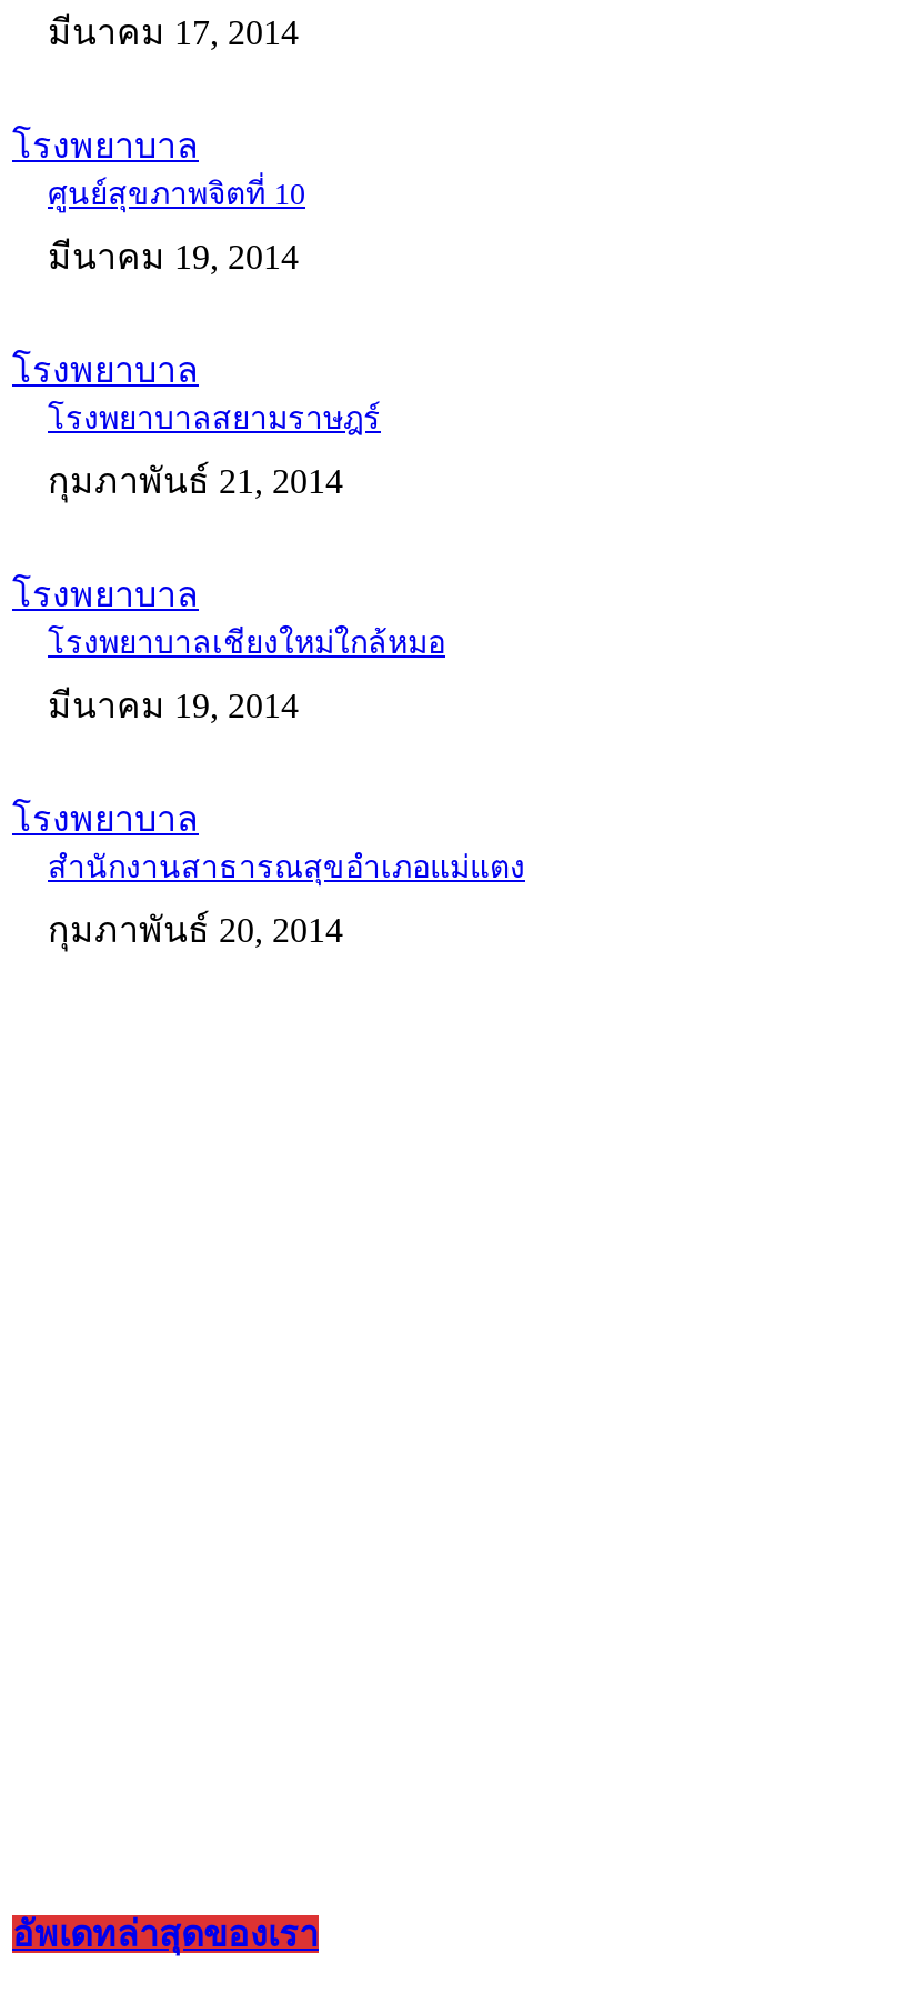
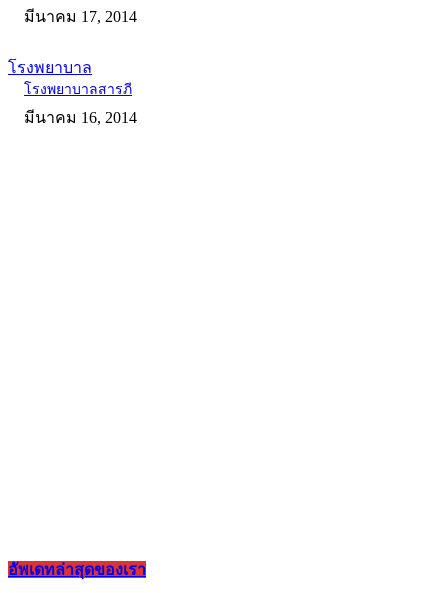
[12,179,525,950] ศูนย์สุขภาพจิตที่ 10 | มีนาคม 19, 2014 | โรงพยาบาล | โรงพยาบาลสยามราษฎร์ | กุมภาพันธ์ 21, 2014 | โรงพยาบาล | โรงพยาบาลเชียงใหม่ใกล้หมอ | มีนาคม 19, 2014 | โรงพยาบาล | สำนักงานสาธารณสุขอำเภอแม่แตง | กุมภาพันธ์ 20, 2014 -> [24,82,137,126] โรงพยาบาลสารภี | มีนาคม 16, 2014

